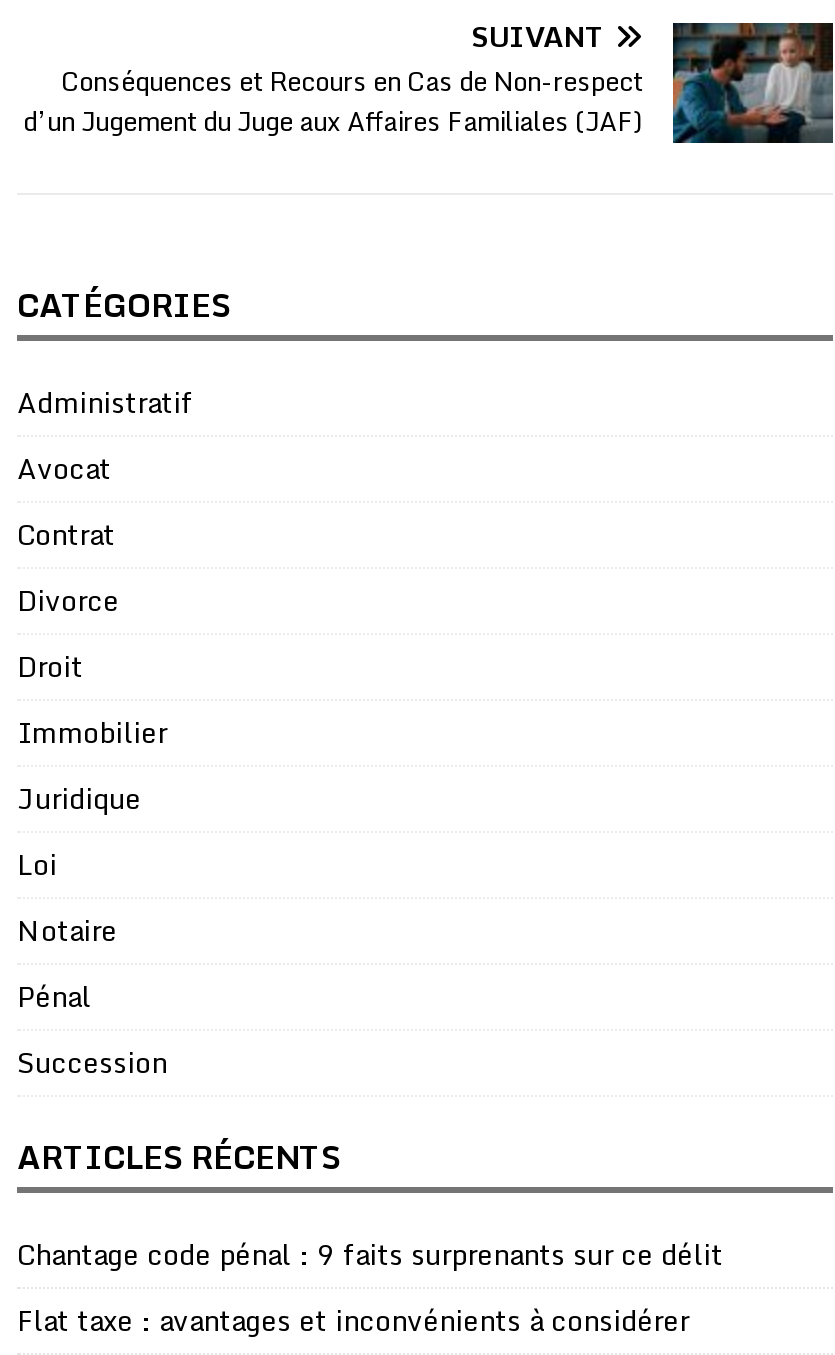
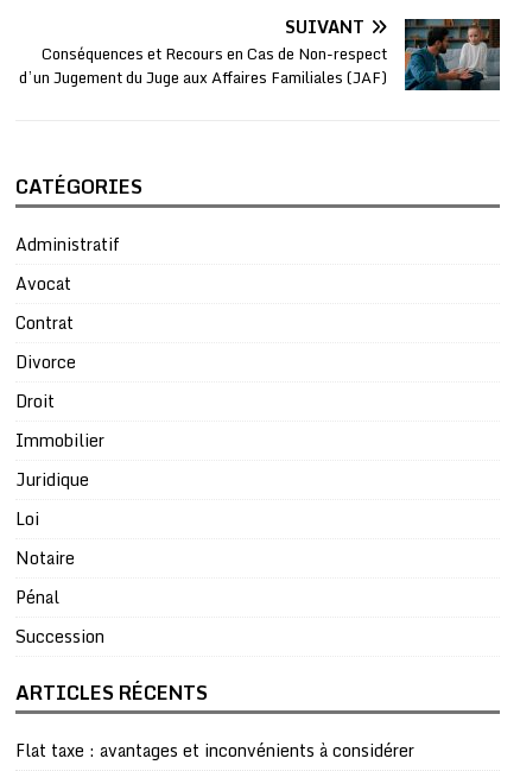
[17,1231,723,1277] Chantage code pénal : 9 faits surprenants sur ce délit -> none

